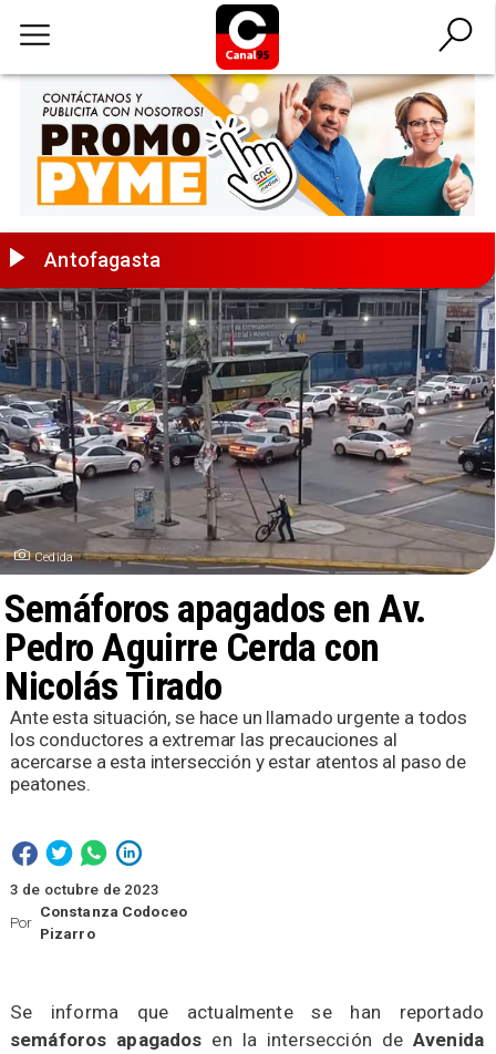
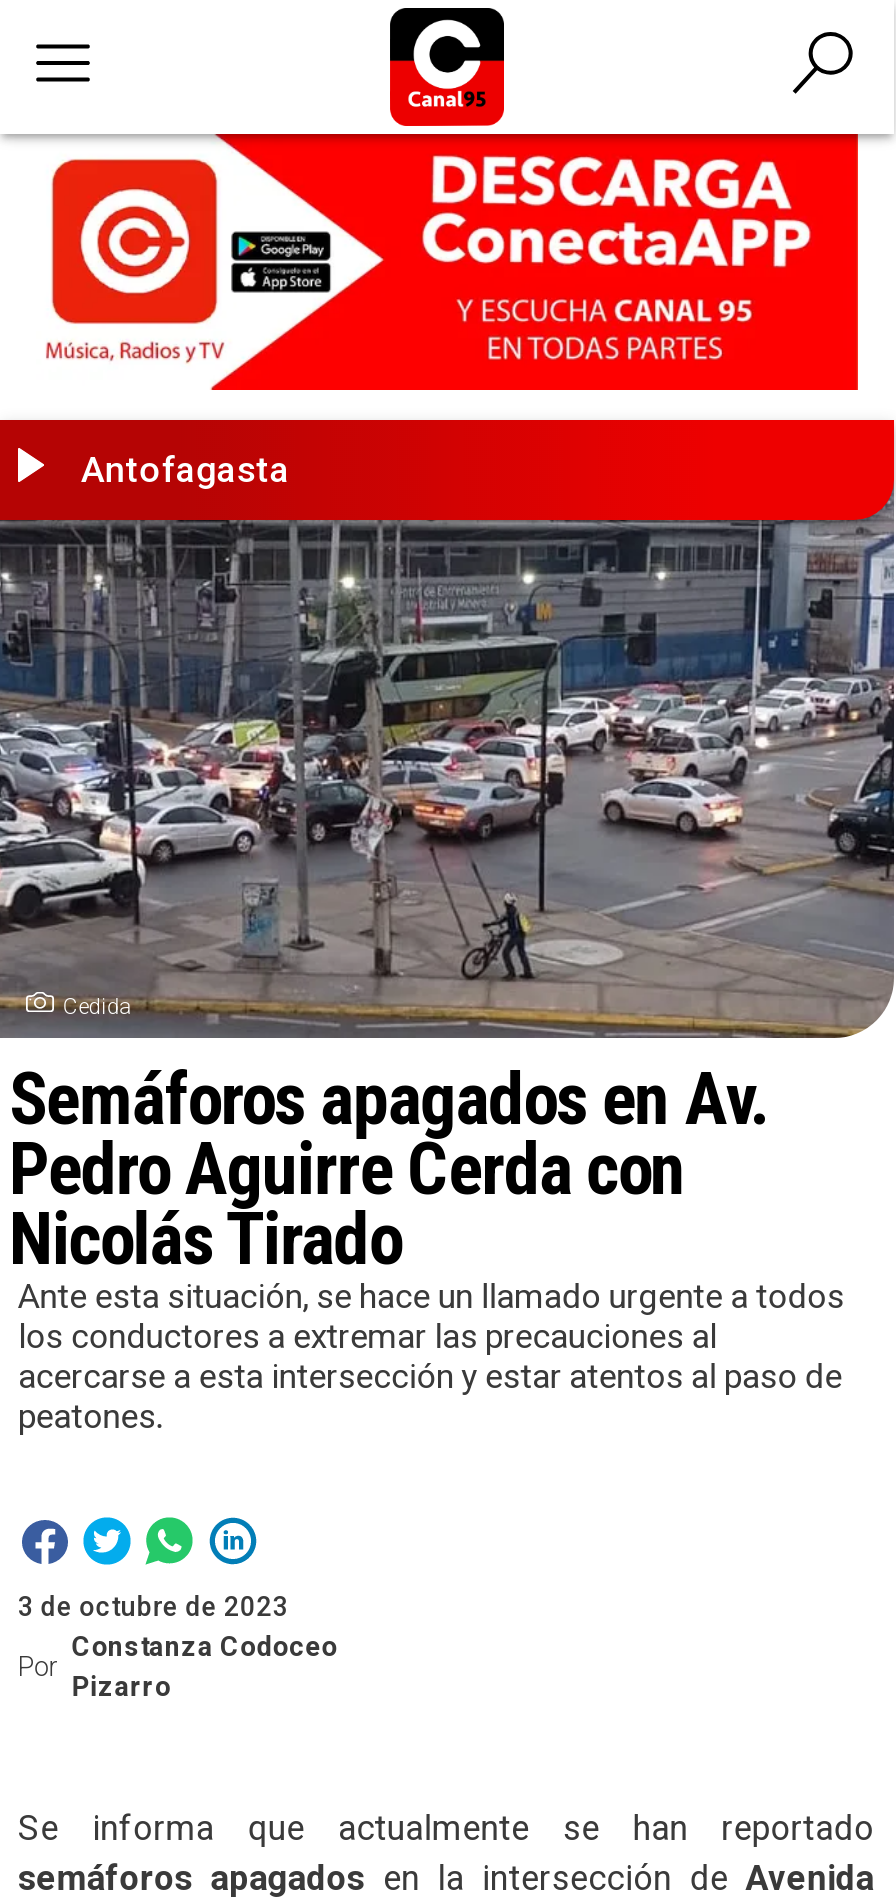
[25,73,475,217] [image] -> [44,132,860,392] [image]

